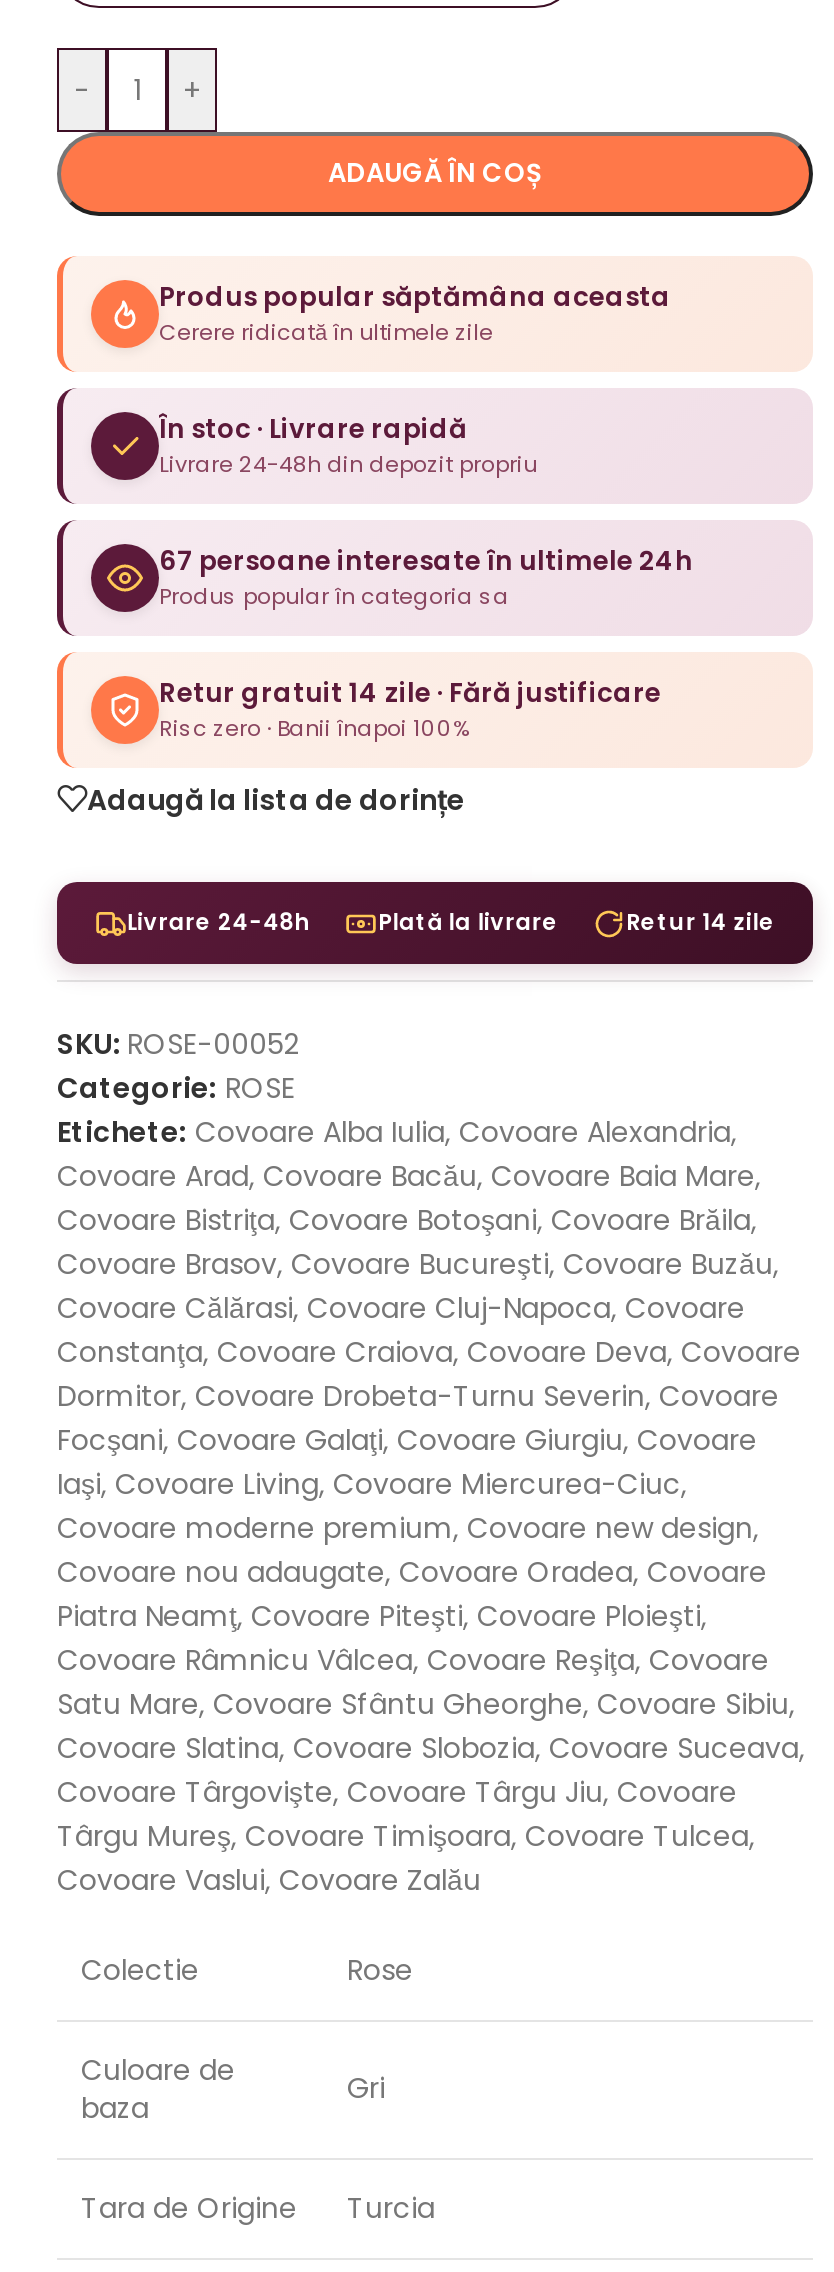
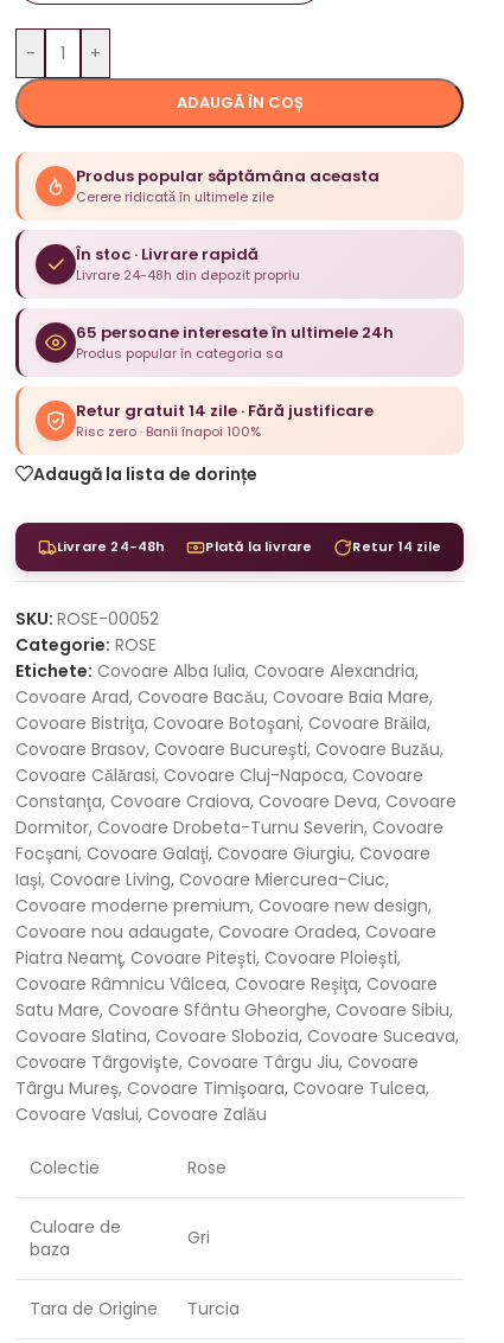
[159,541,693,579] 67 persoane interesate în ultimele 24h -> [76,321,394,343] 65 persoane interesate în ultimele 24h

